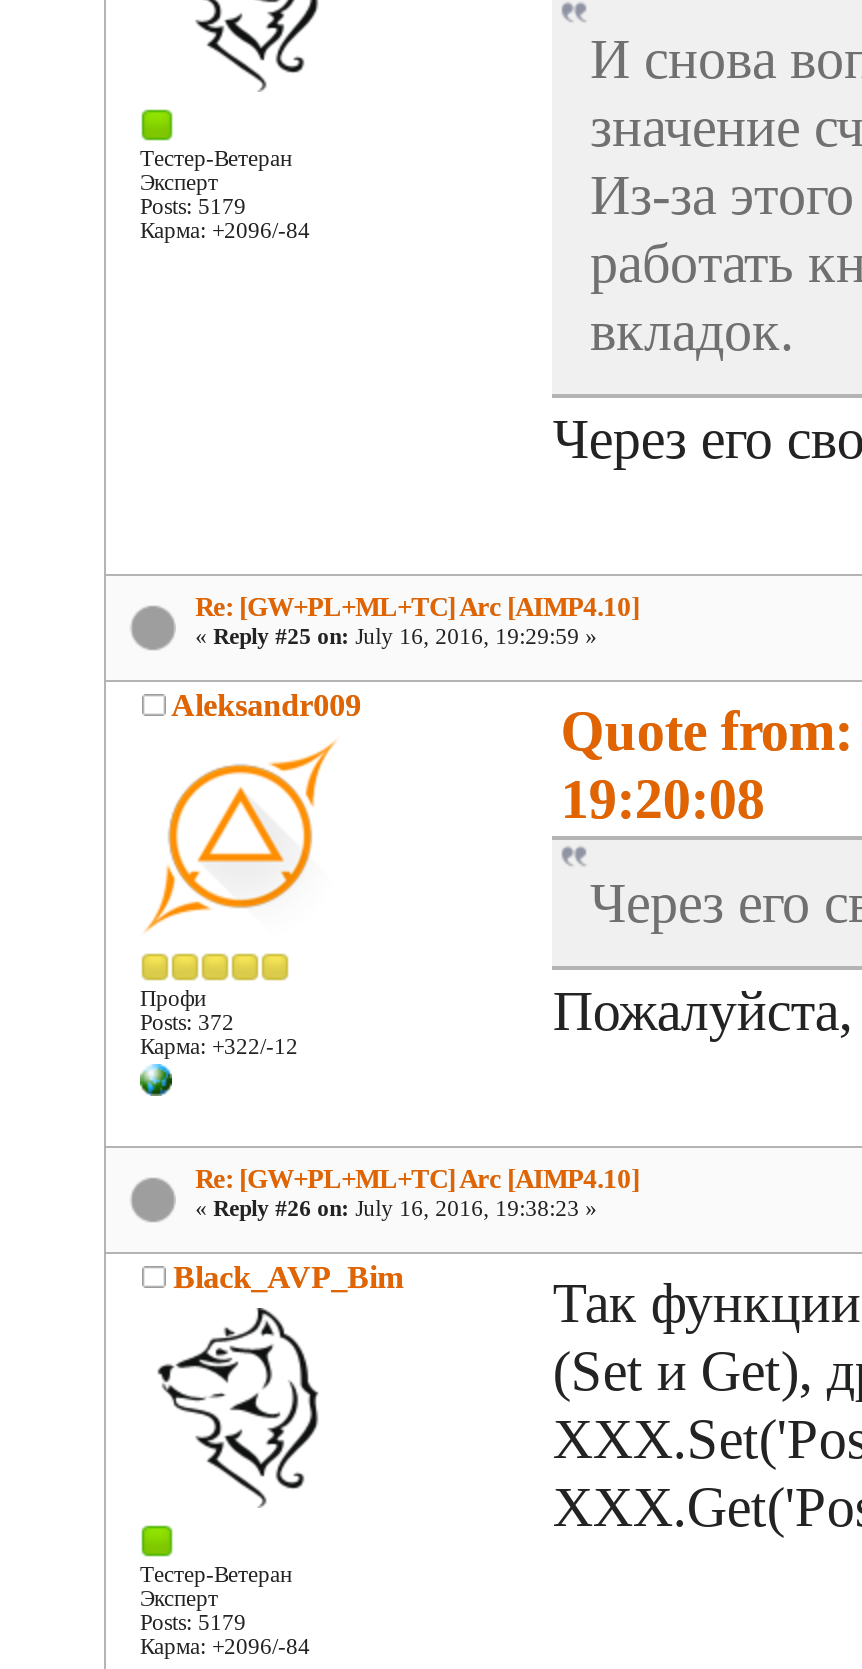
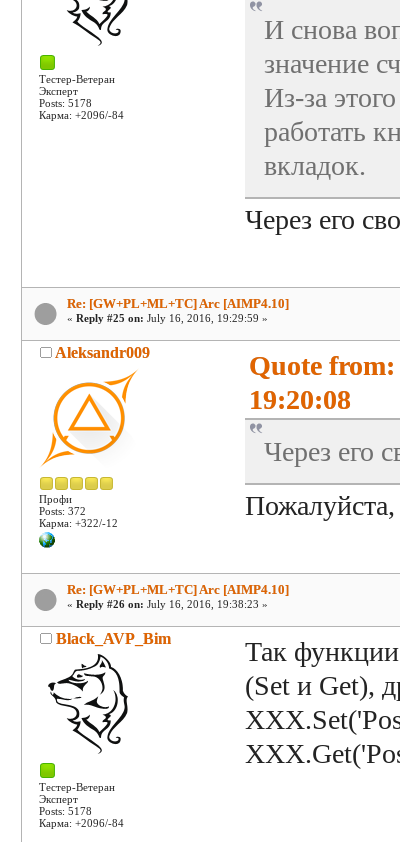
[140,194,246,218] Posts: 5179 -> [39,97,92,109] Posts: 5178
[140,1610,246,1634] Posts: 5179 -> [39,805,92,817] Posts: 5178

